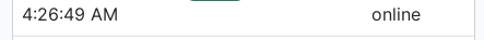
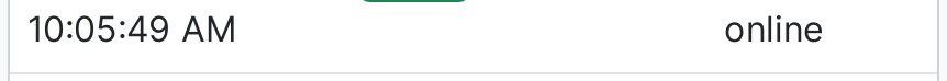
[22,3,118,25] 4:26:49 AM -> [27,7,236,50] 10:05:49 AM

